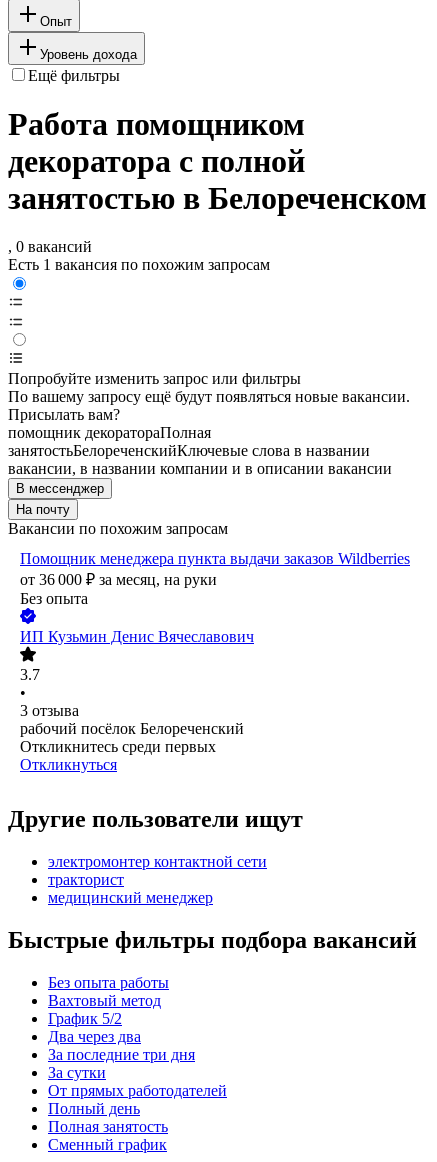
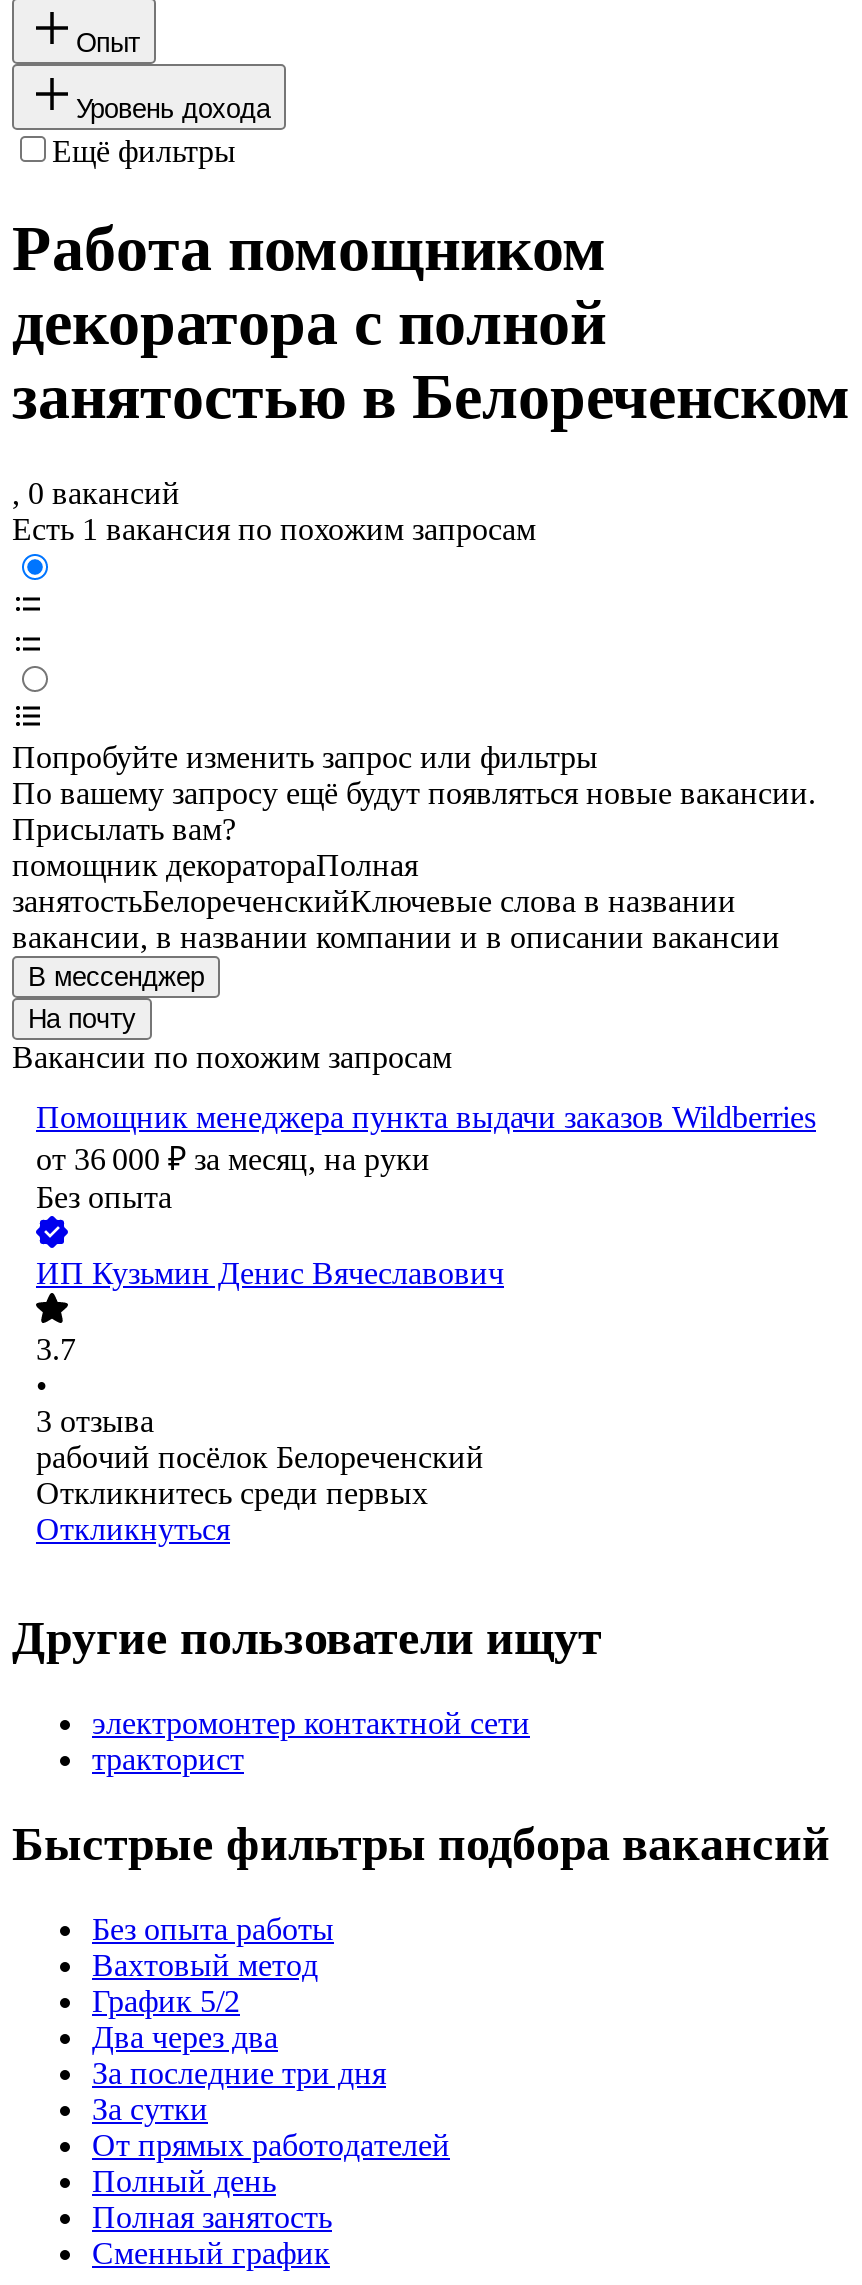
[48,889,213,906] медицинский менеджер -> none

